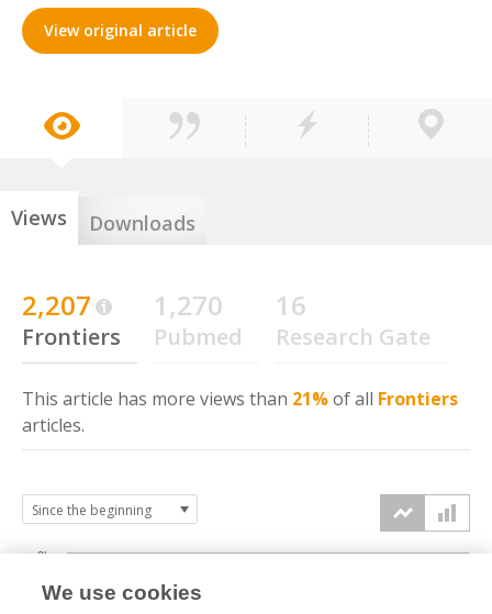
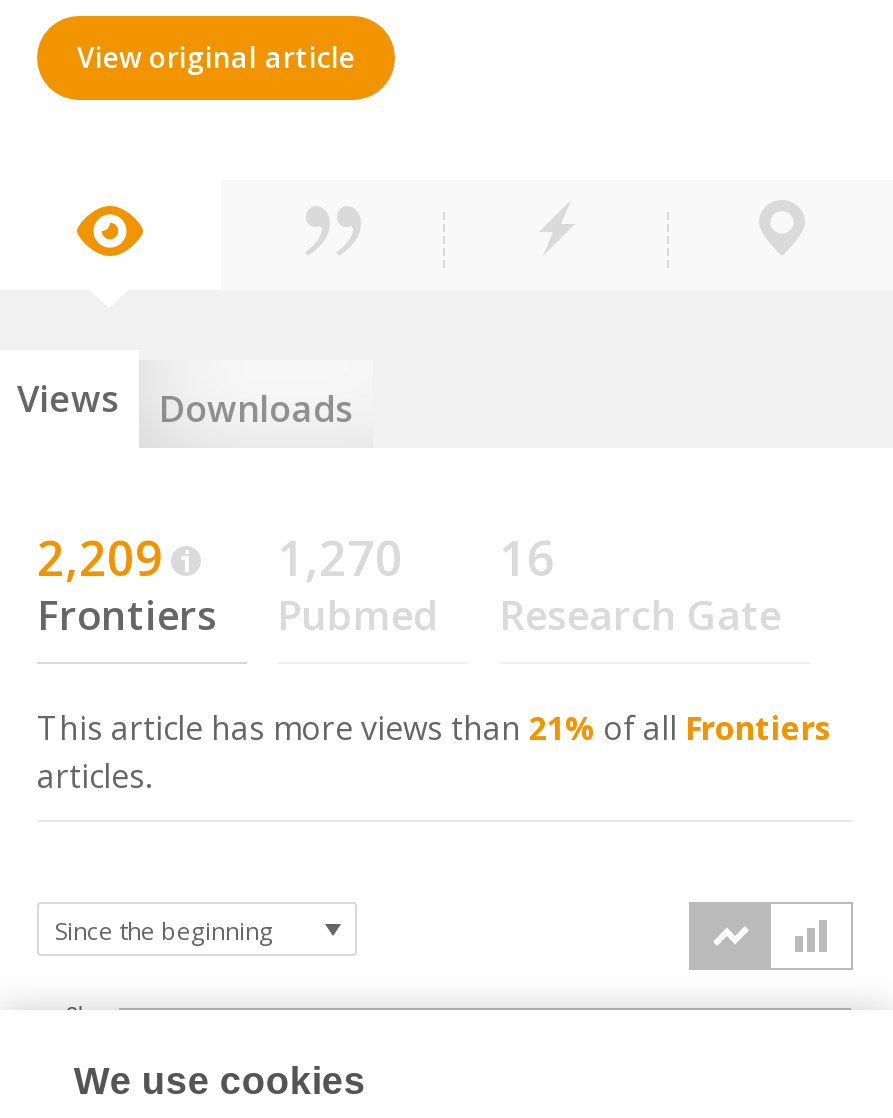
[22,287,91,323] 2,207 -> [37,524,163,590] 2,209

